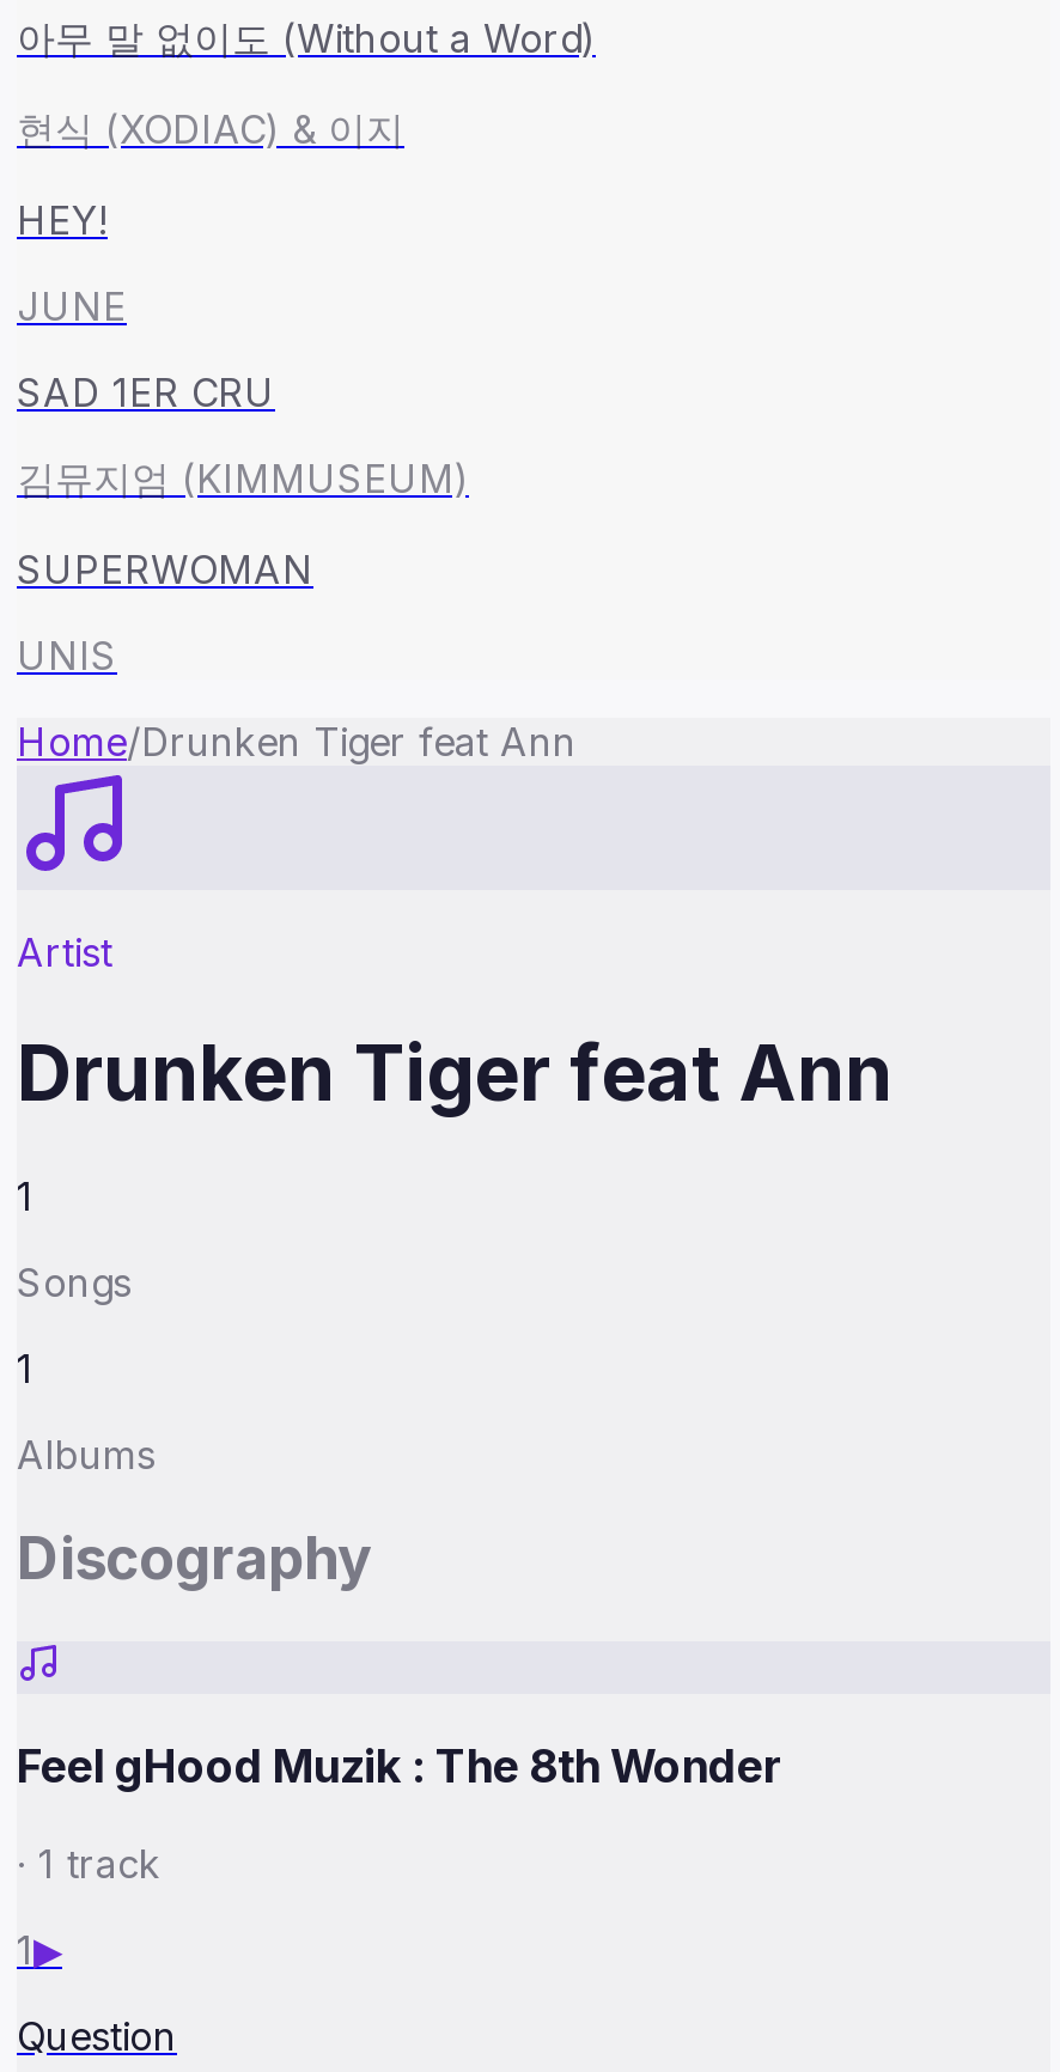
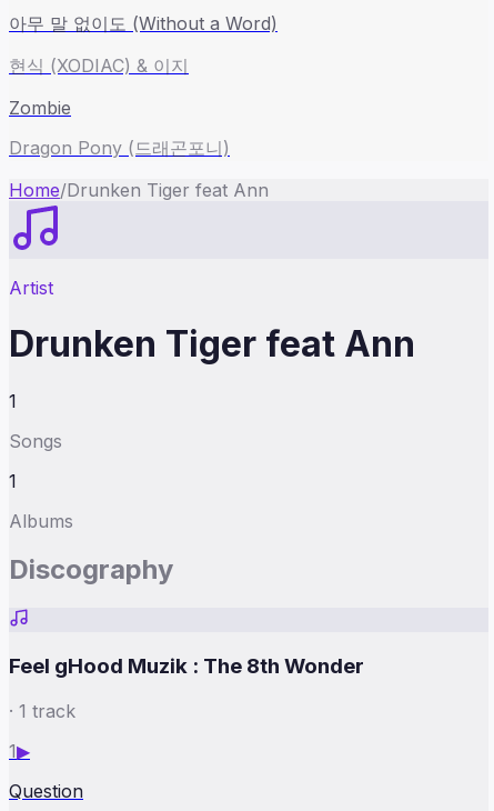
[17,195,469,679] HEY! | JUNE | SAD 1ER CRU | 김뮤지엄 (KIMMUSEUM) | SUPERWOMAN | UNIS -> [9,96,230,158] Zombie | Dragon Pony (드래곤포니)

